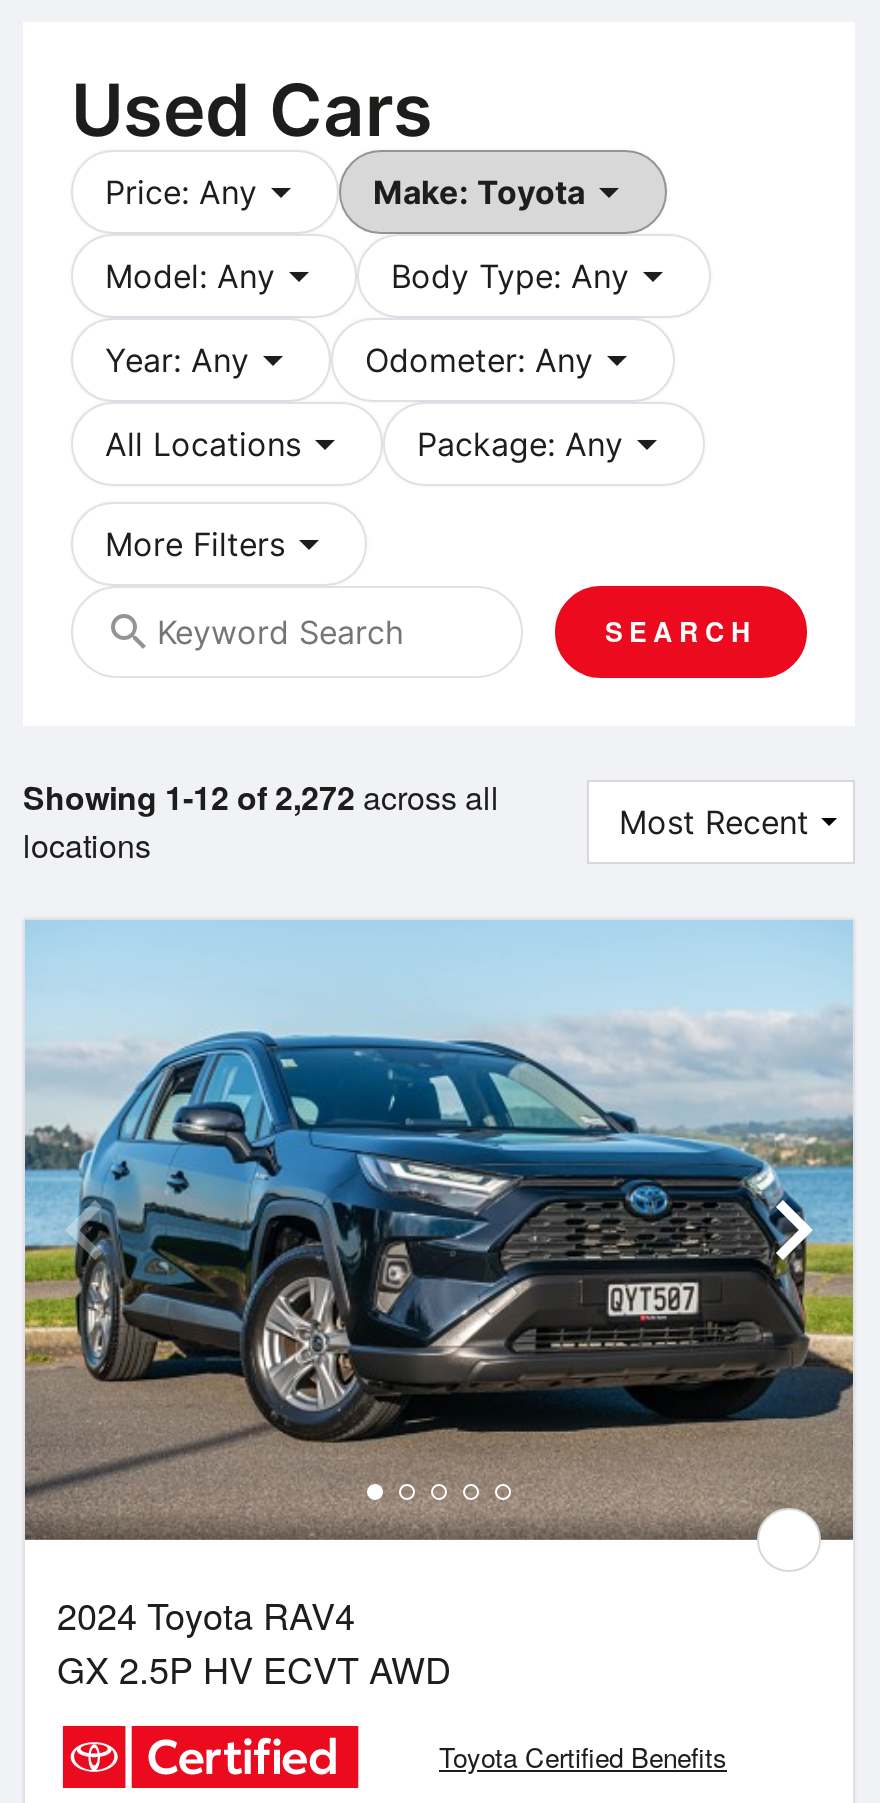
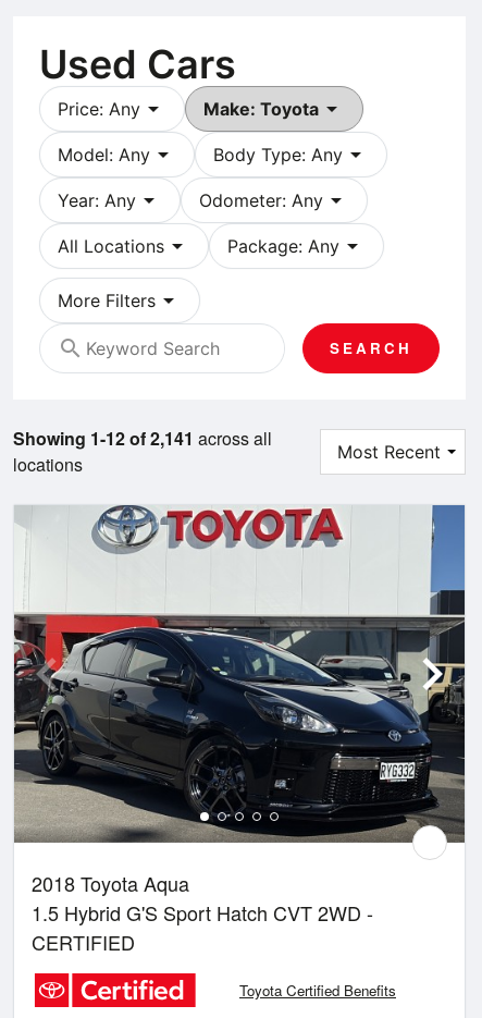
[23,773,499,819] Showing 1-12 of 2,272 across all -> [13,425,272,450] Showing 1-12 of 2,141 across all
[23,920,855,1694] [image] | 2024 Toyota RAV4 | GX 2.5P HV ECVT AWD -> [13,504,466,956] [image] | 2018 Toyota Aqua | 1.5 Hybrid G'S Sport Hatch CVT 2WD - | CERTIFIED

